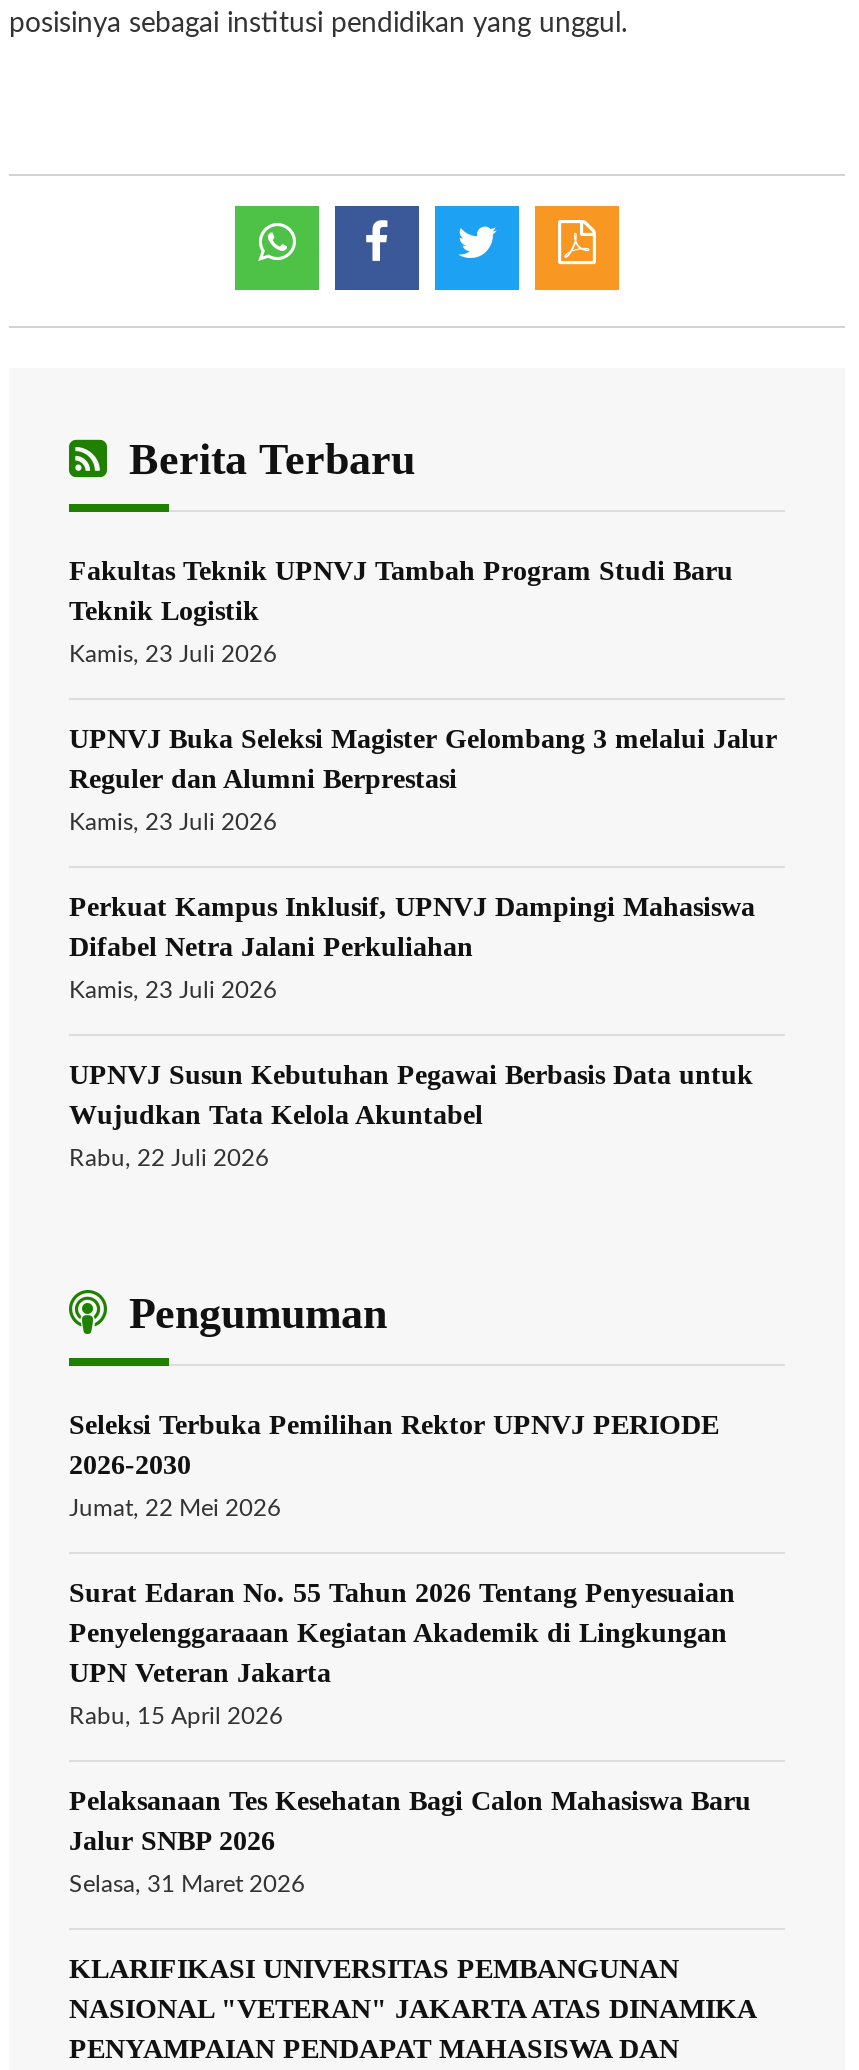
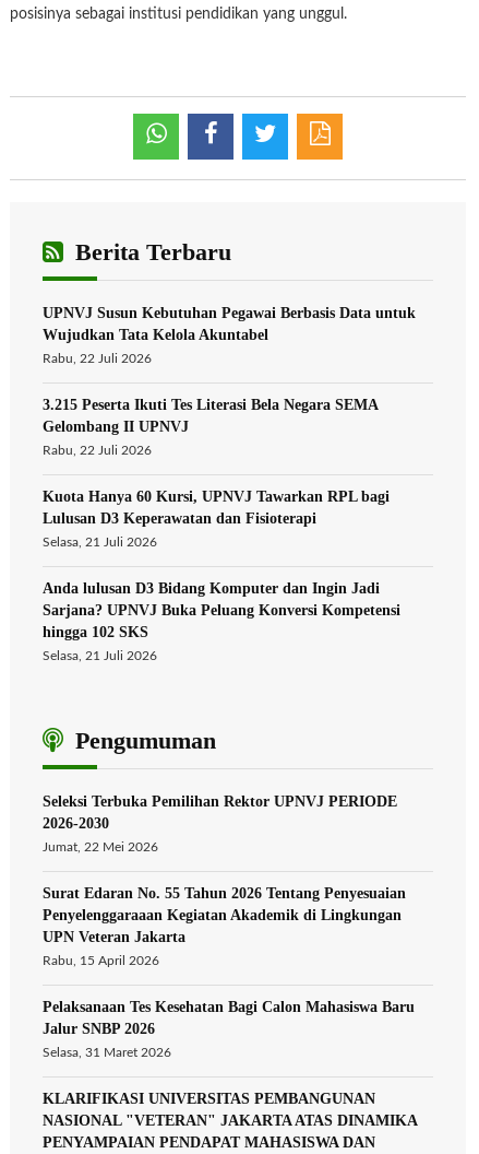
[69,556,777,1002] Fakultas Teknik UPNVJ Tambah Program Studi Baru | Teknik Logistik | Kamis, 23 Juli 2026 | UPNVJ Buka Seleksi Magister Gelombang 3 melalui Jalur | Reguler dan Alumni Berprestasi | Kamis, 23 Juli 2026 | Perkuat Kampus Inklusif, UPNVJ Dampingi Mahasiswa | Difabel Netra Jalani Perkuliahan | Kamis, 23 Juli 2026 -> none
moved [69,1060,753,1170] -> [43,305,416,365]: UPNVJ Susun Kebutuhan Pegawai Berbasis Data untuk | Wujudkan Tata Kelola Akuntabel | Rabu, 22 Juli 2026
none -> [43,397,400,662] 3.215 Peserta Ikuti Tes Literasi Bela Negara SEMA | Gelombang II UPNVJ | Rabu, 22 Juli 2026 | Kuota Hanya 60 Kursi, UPNVJ Tawarkan RPL bagi | Lulusan D3 Keperawatan dan Fisioterapi | Selasa, 21 Juli 2026 | Anda lulusan D3 Bidang Komputer dan Ingin Jadi | Sarjana? UPNVJ Buka Peluang Konversi Kompetensi | hingga 102 SKS | Selasa, 21 Juli 2026

